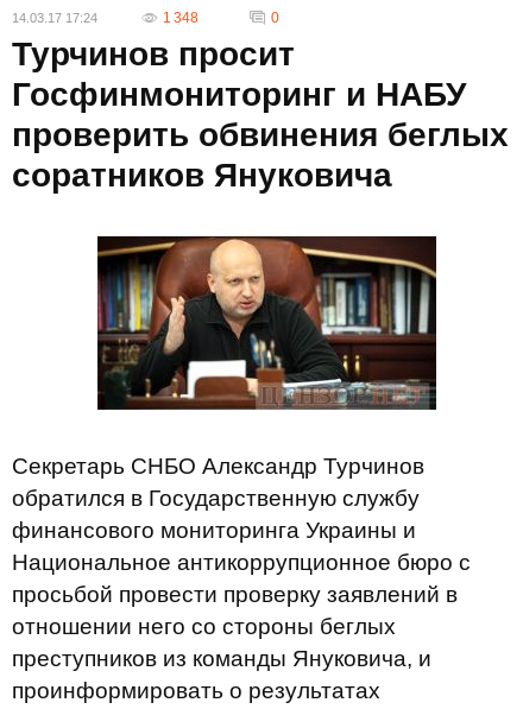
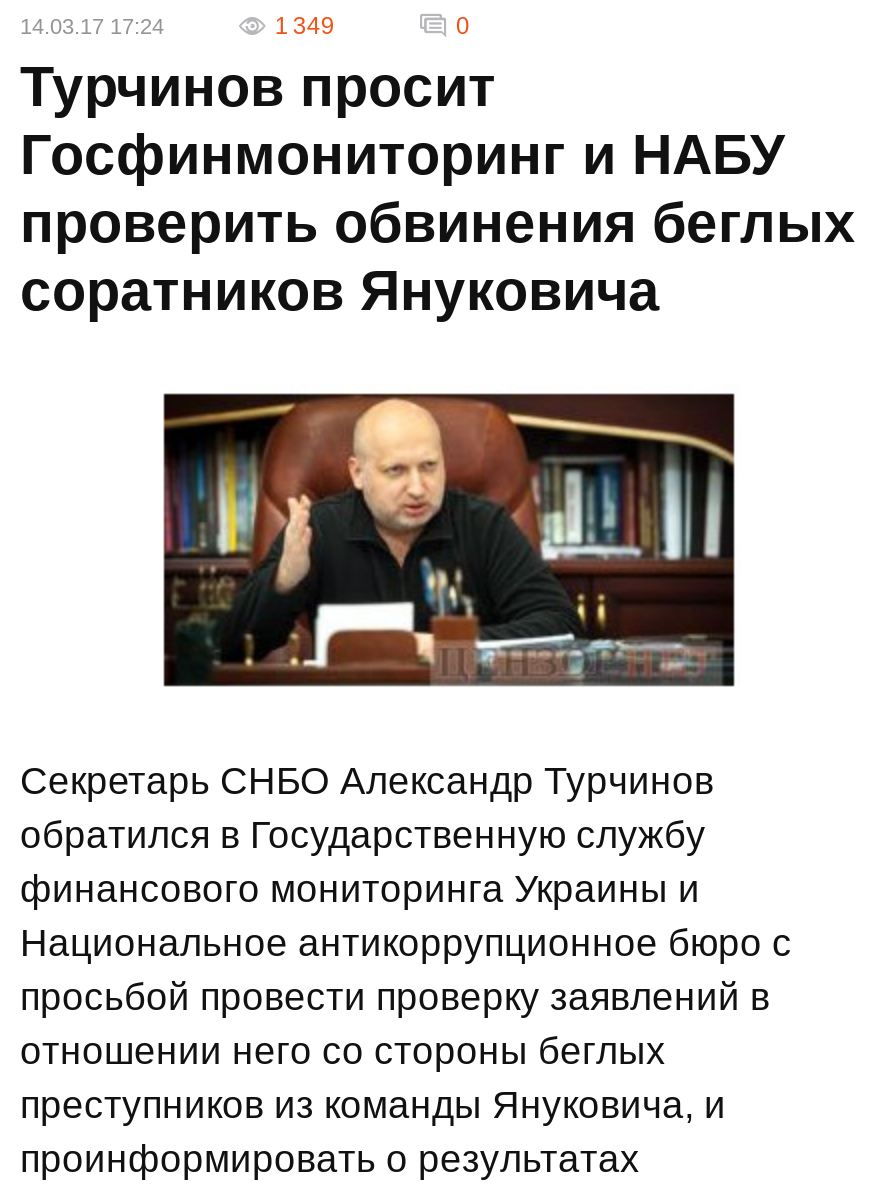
[163,9,199,26] 1 348 -> [275,12,335,40] 1 349

